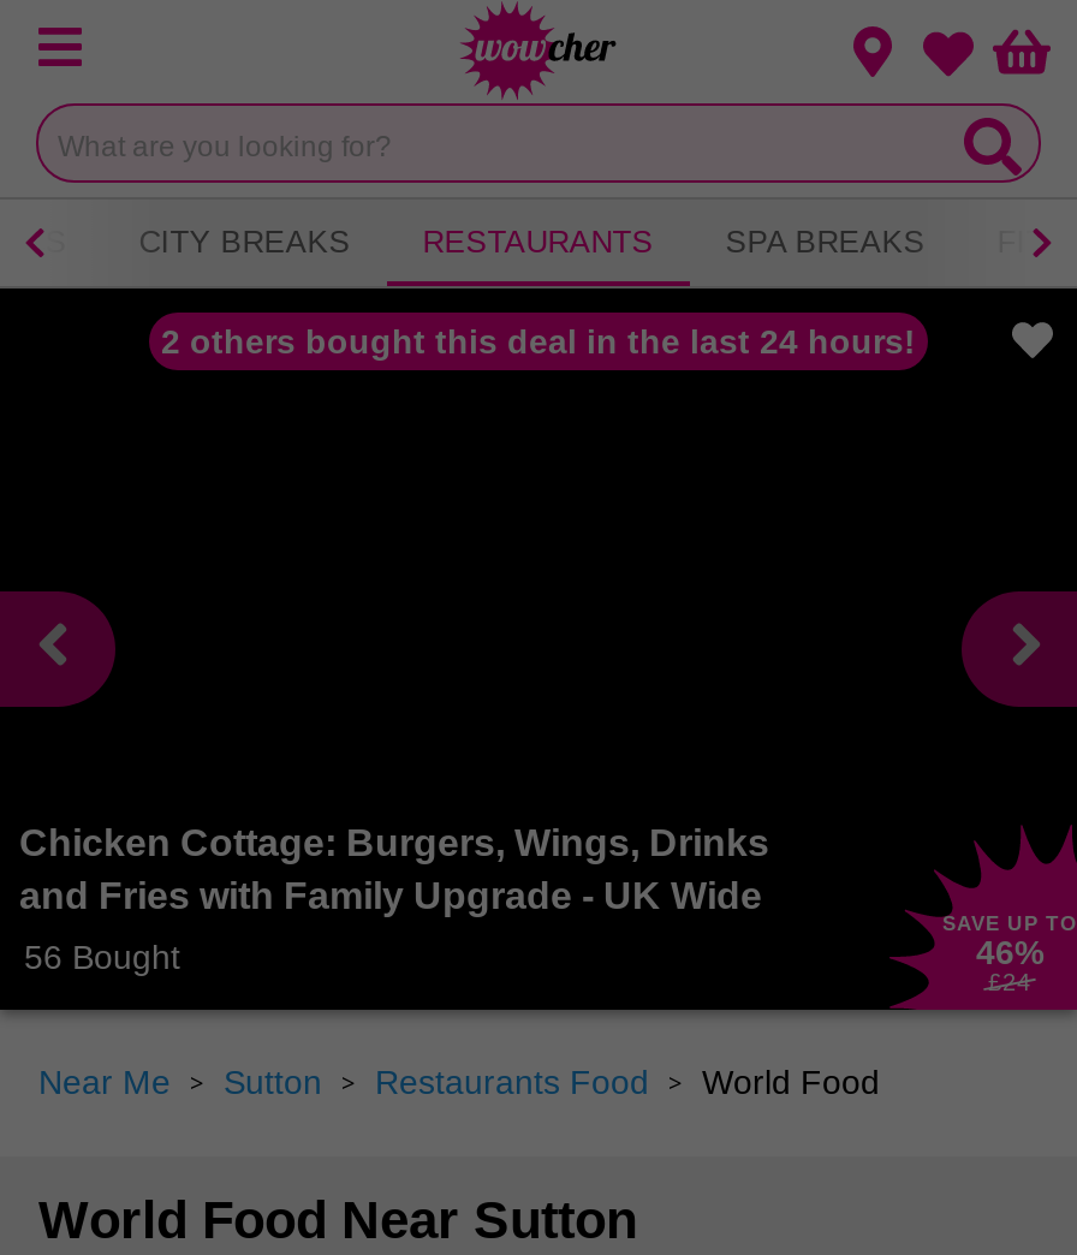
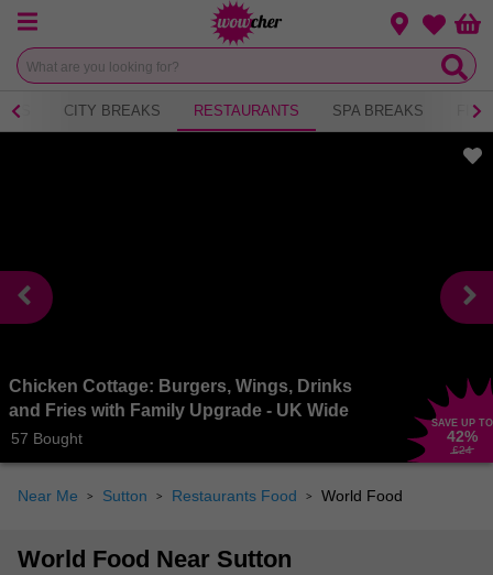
[161,322,916,361] 2 others bought this deal in the last 24 hours! -> none
[24,937,180,975] 56 Bought -> [11,429,83,447] 57 Bought
[976,932,1043,971] 46% -> [447,427,478,445] 42%

